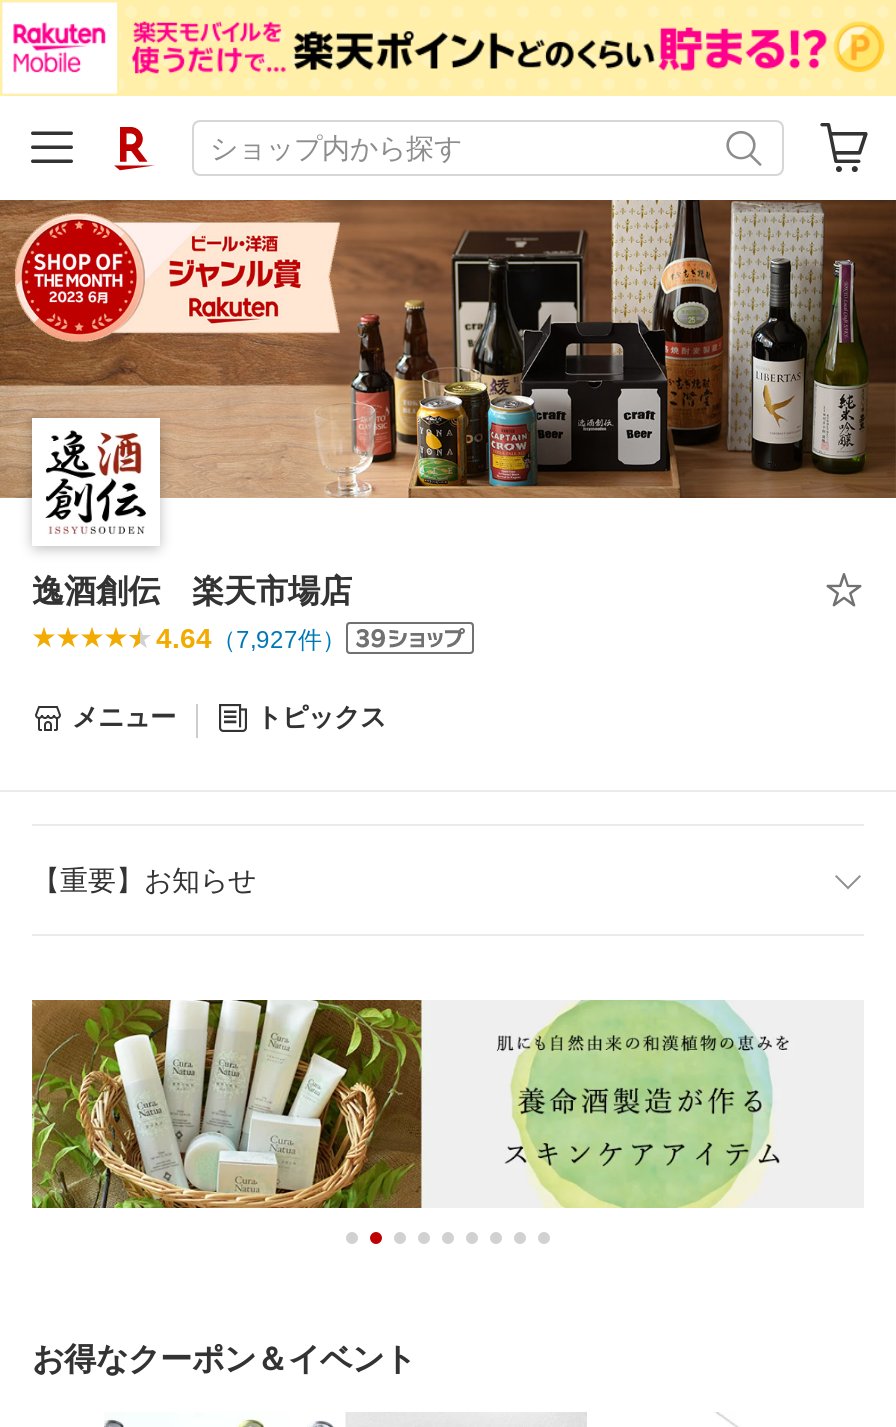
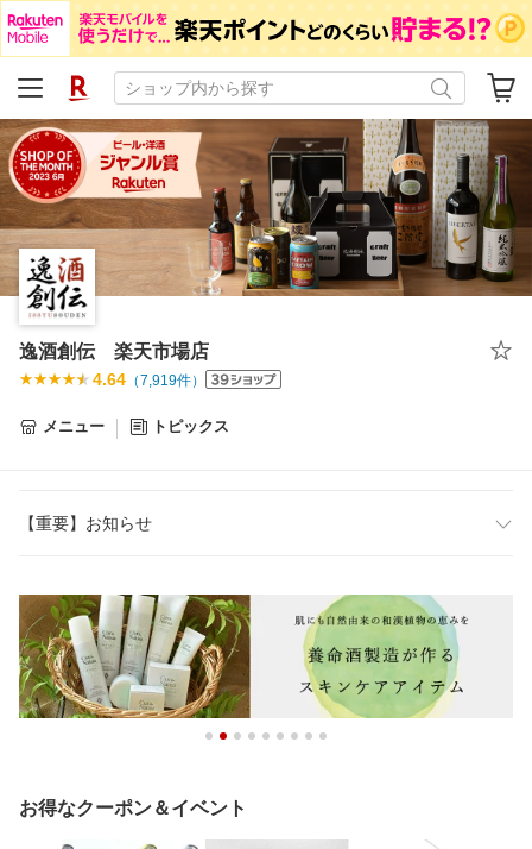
[156,622,346,654] 4.64（7,927件） -> [93,370,205,389] 4.64（7,919件）

